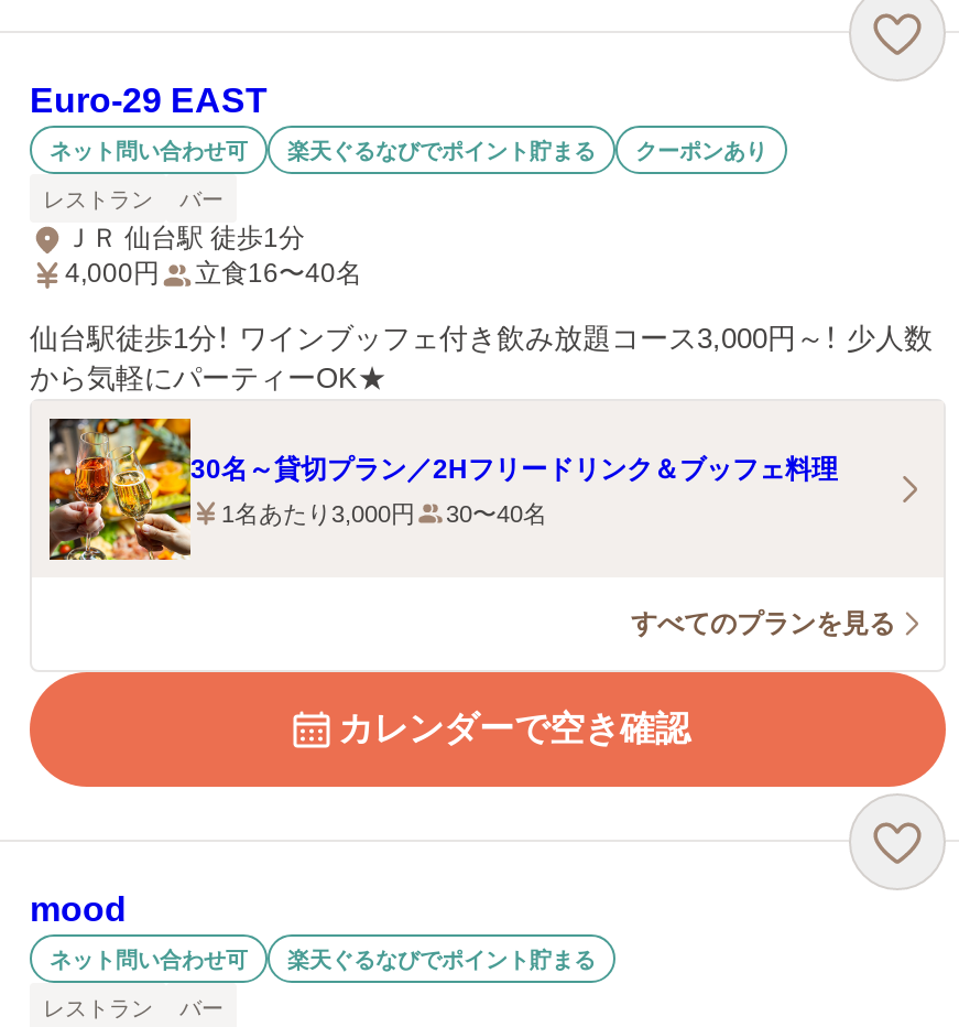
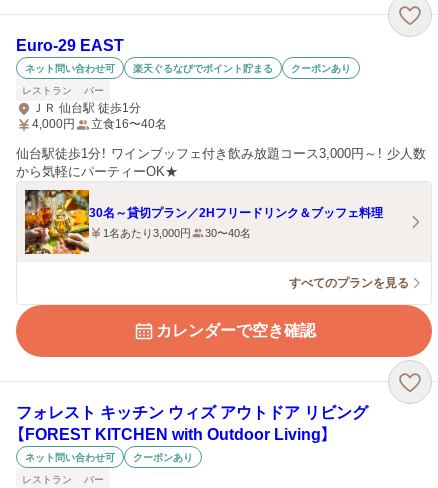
[30,890,127,928] mood -> [16,404,368,443] フォレスト キッチン ウィズ アウトドア リビング | 【FOREST KITCHEN with Outdoor Living】
[287,947,596,971] 楽天ぐるなびでポイント貯まる -> [133,451,193,462] クーポンあり

